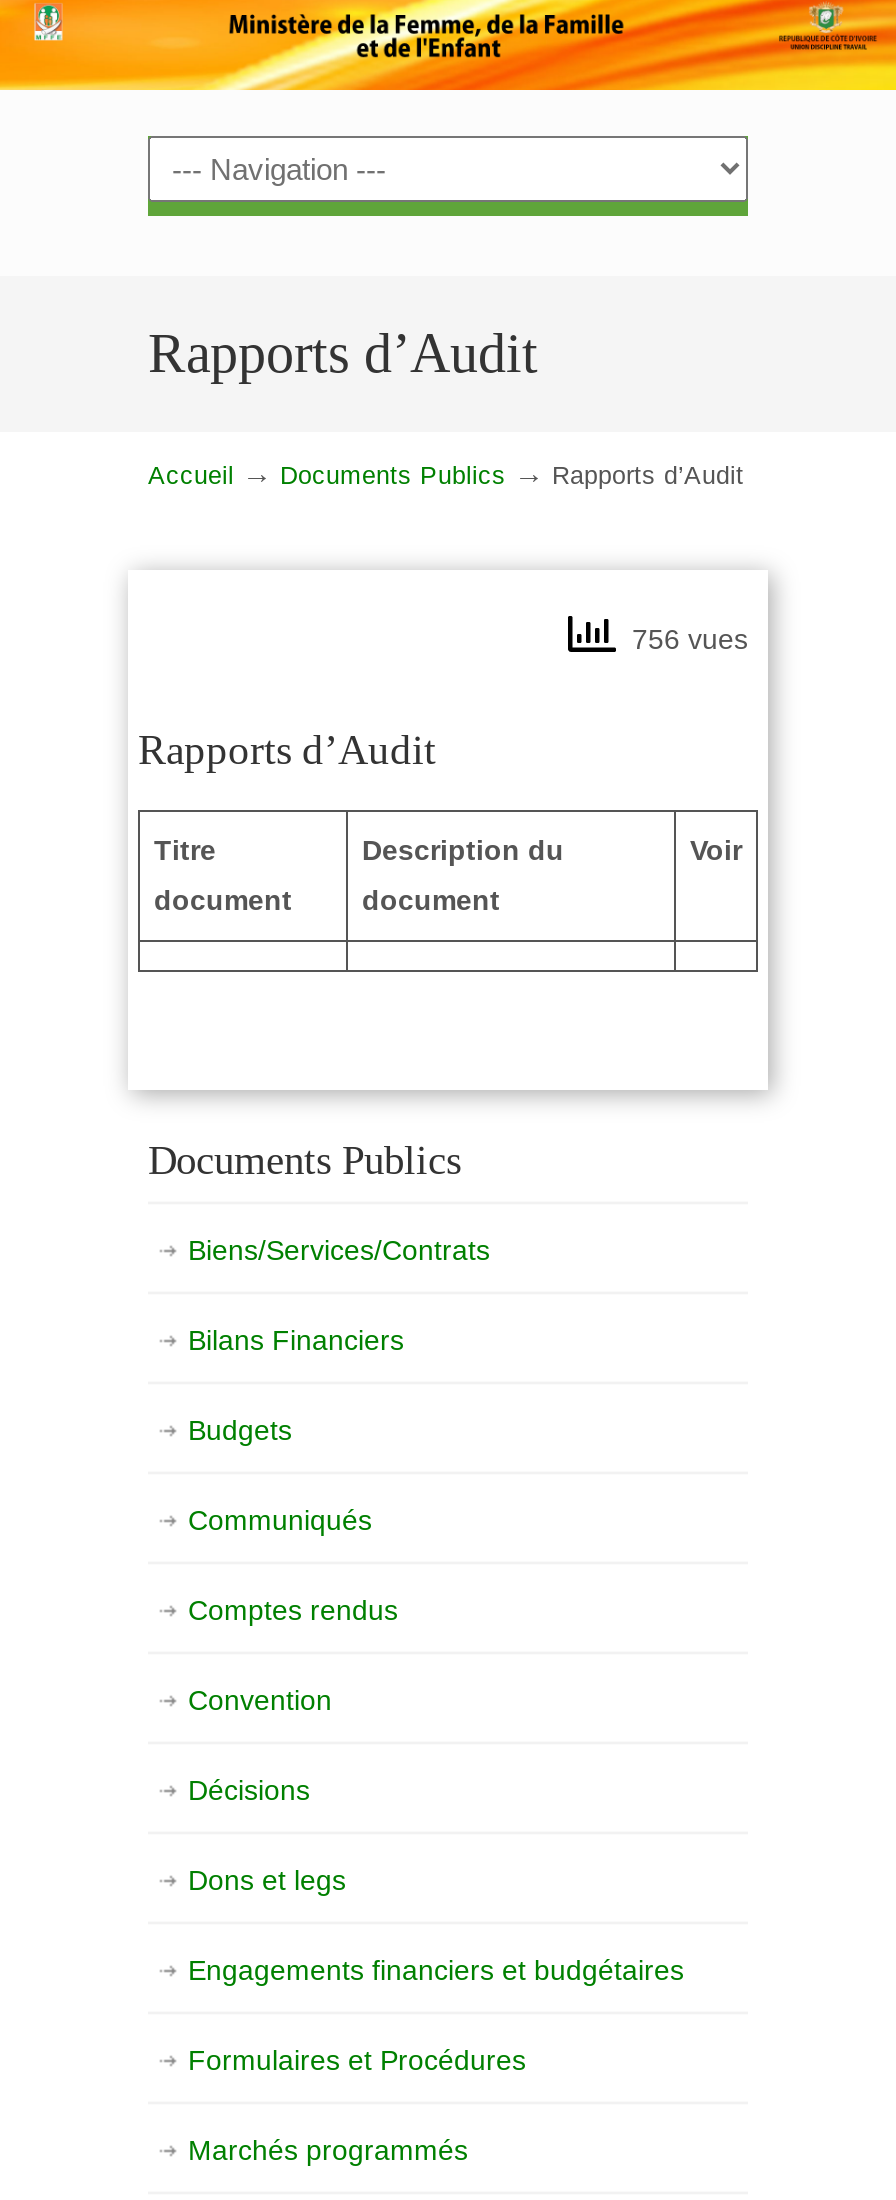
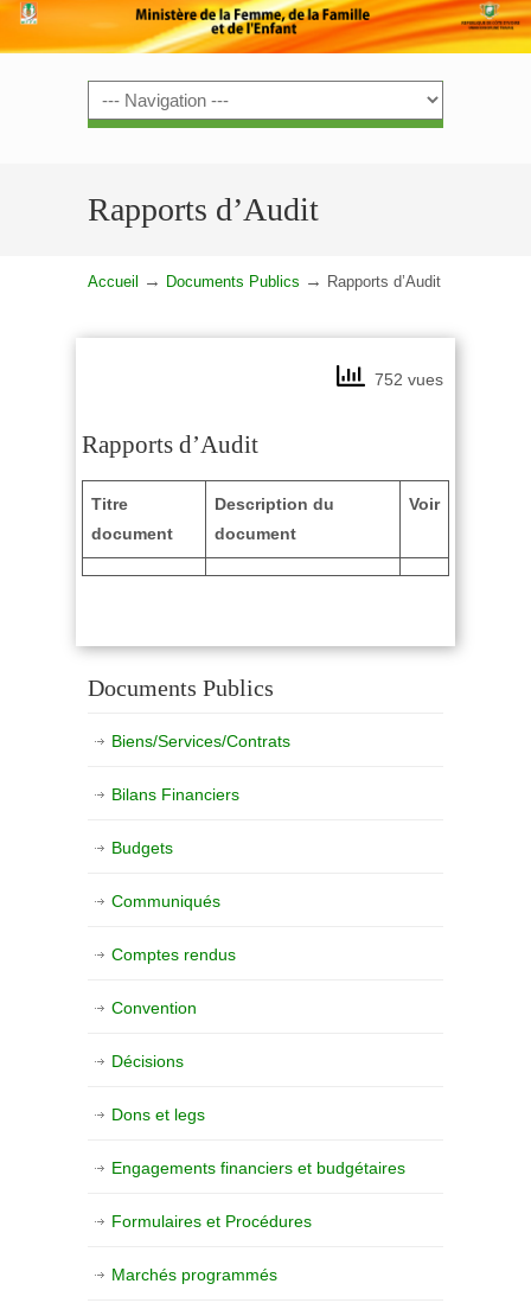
[616,623,748,655] 756 vues -> [365,370,443,389] 752 vues

